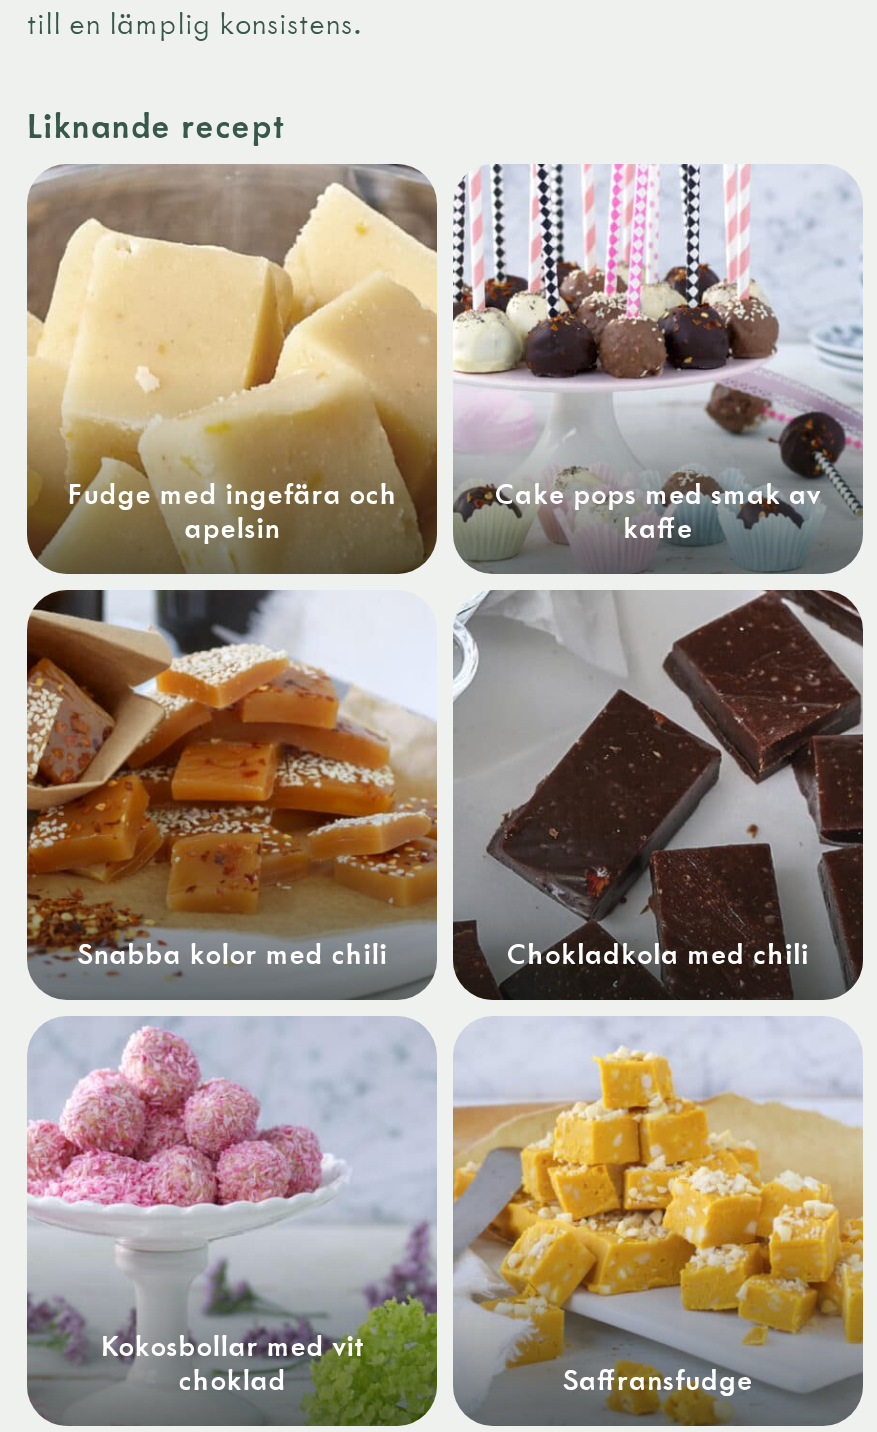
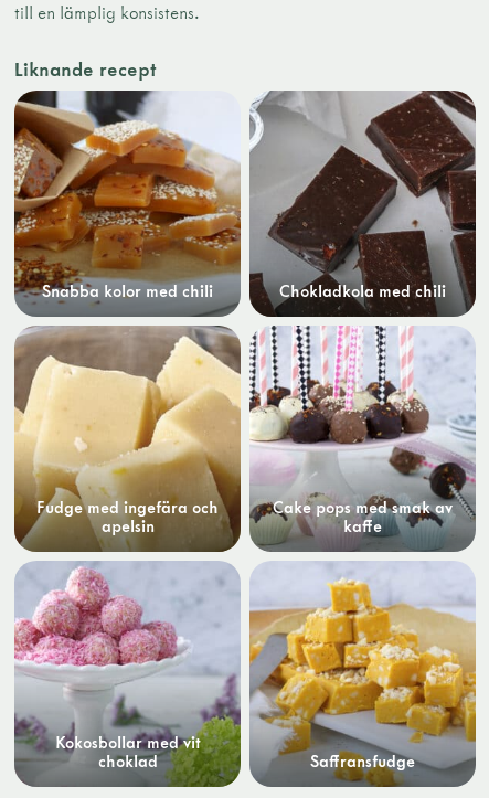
moved [67,475,821,547] -> [37,497,452,537]: Fudge med ingefära och | apelsin | Cake pops med smak av | kaffe
moved [25,590,809,1000] -> [13,91,446,317]: [image] | Snabba kolor med chili | Chokladkola med chili

